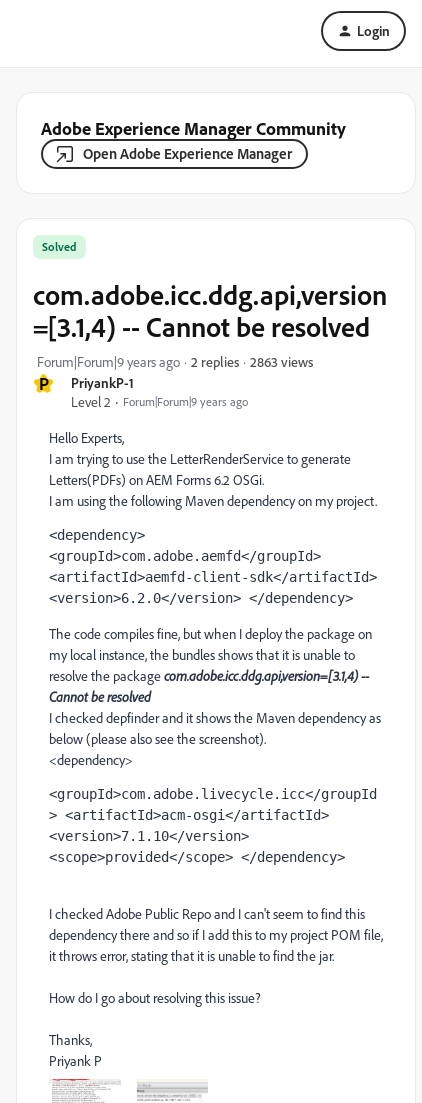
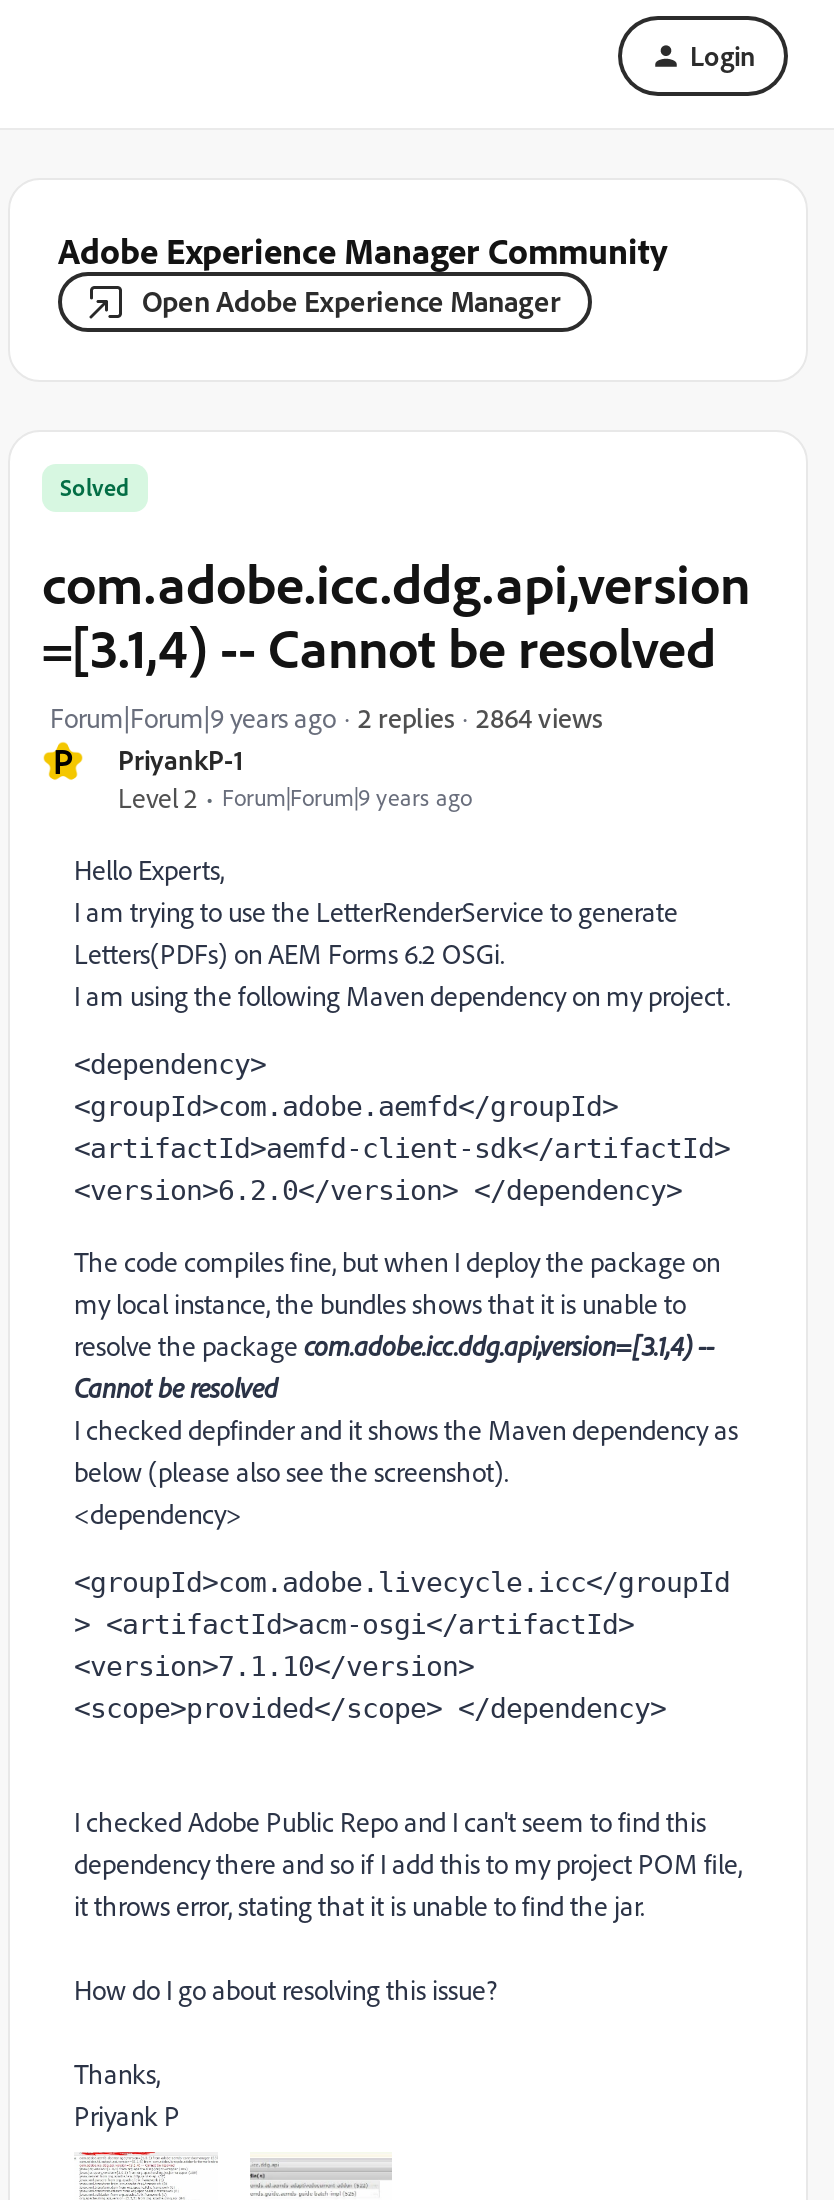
[250,352,313,369] 2863 views -> [476,699,602,733] 2864 views

